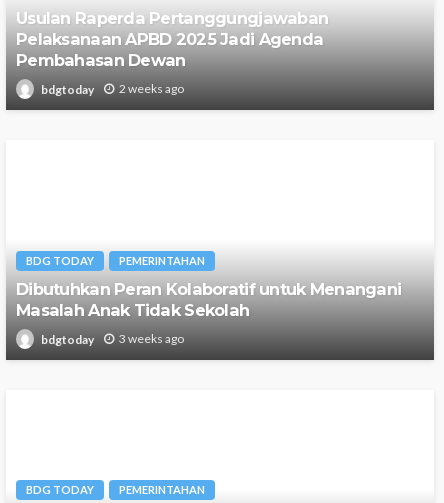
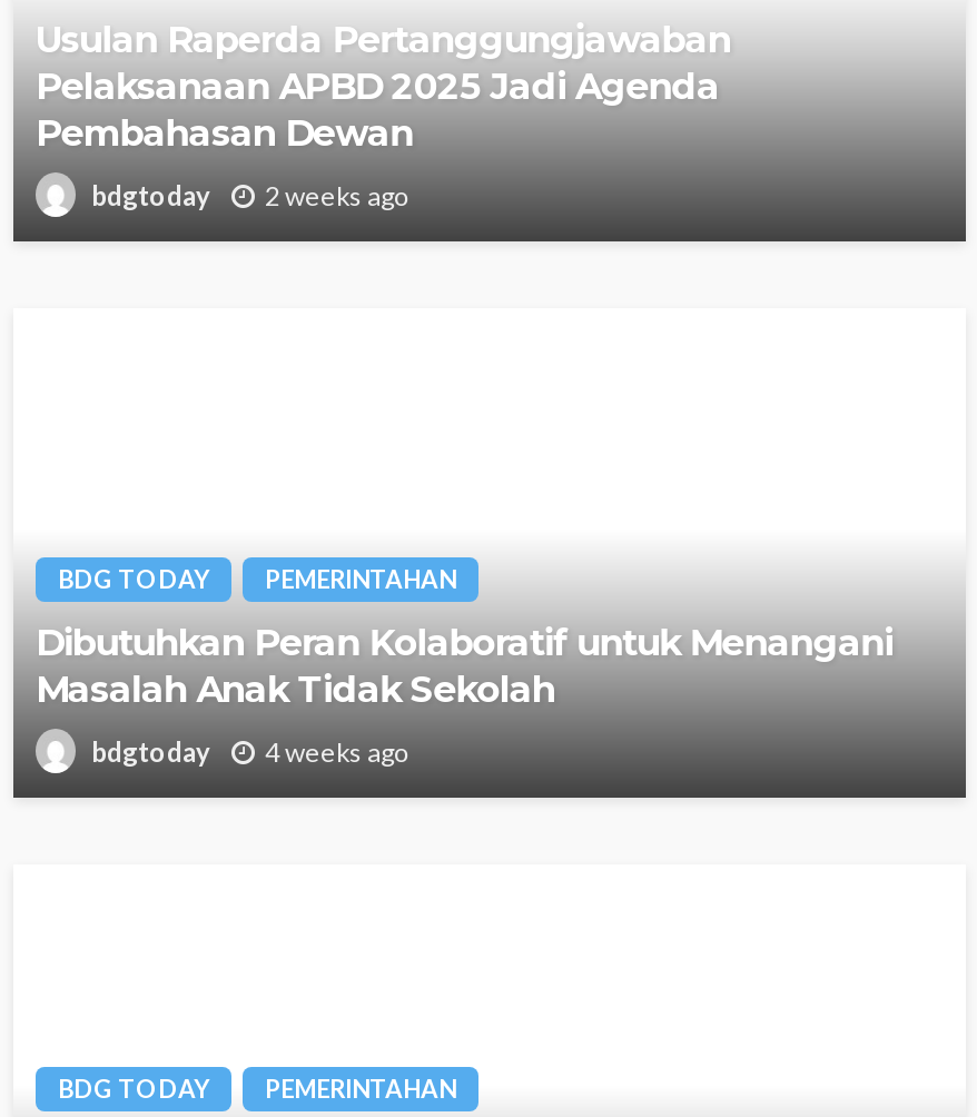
[41,331,184,346] bdgtoday 3 weeks ago -> [91,735,409,770] bdgtoday 4 weeks ago

